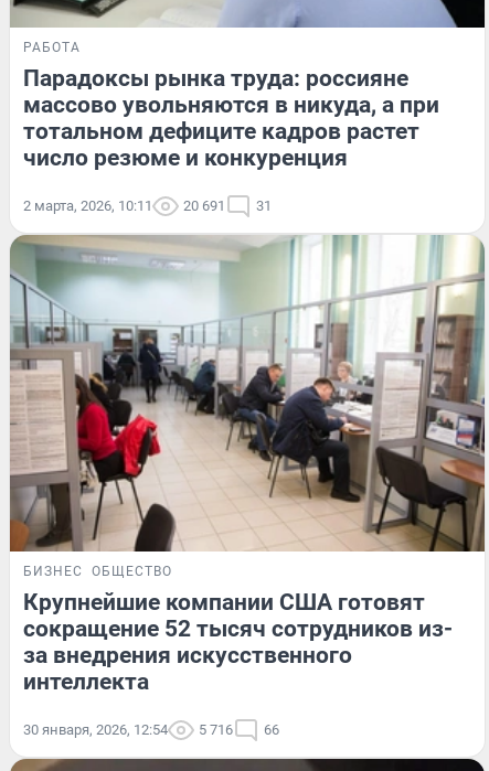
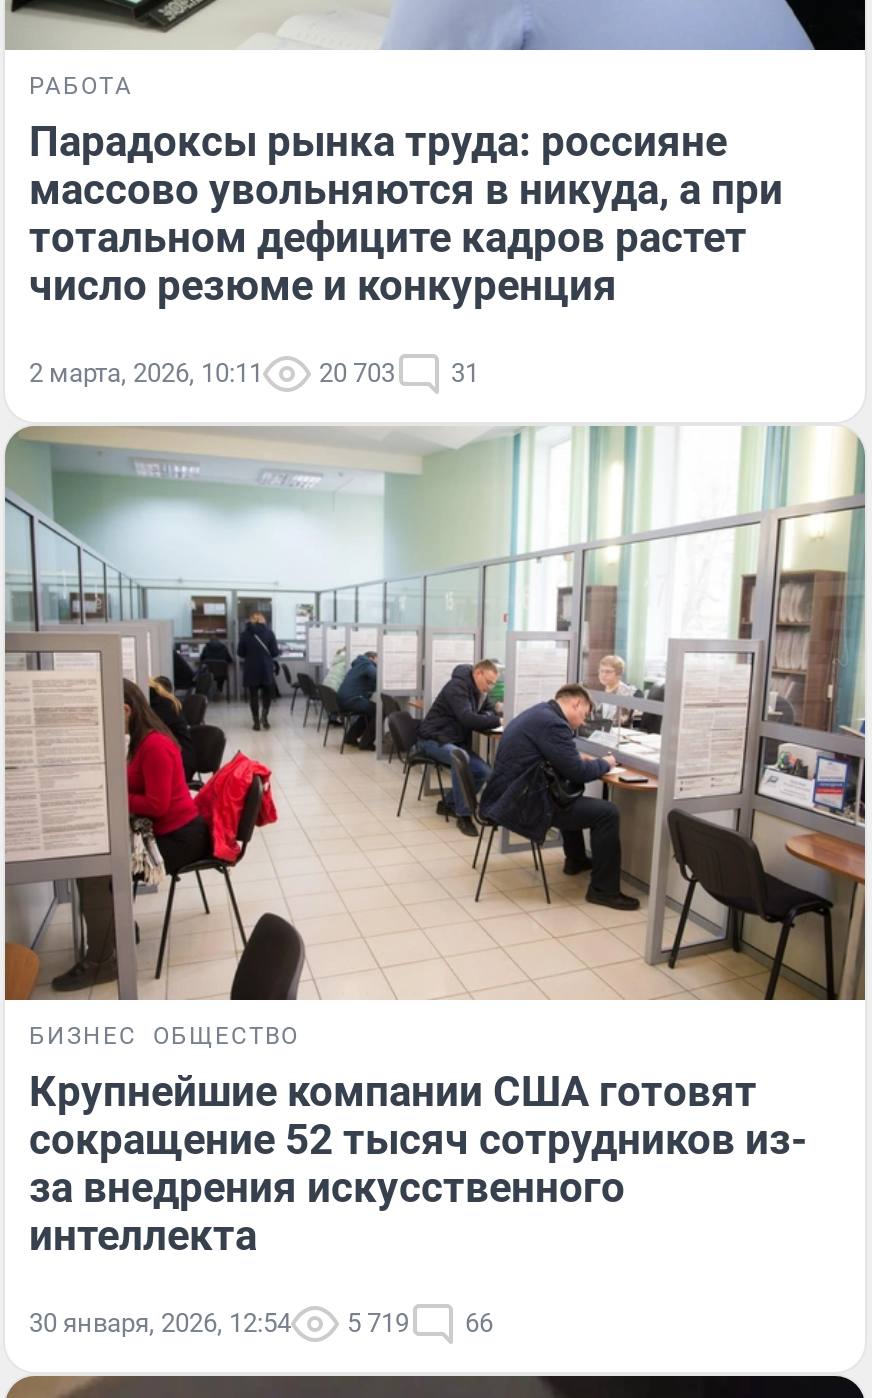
[23,197,272,214] 2 марта, 2026, 10:11 20 691 31 -> [29,358,479,388] 2 марта, 2026, 10:11 20 703 31
[23,721,279,737] 30 января, 2026, 12:54 5 716 66 -> [29,1307,493,1337] 30 января, 2026, 12:54 5 719 66

